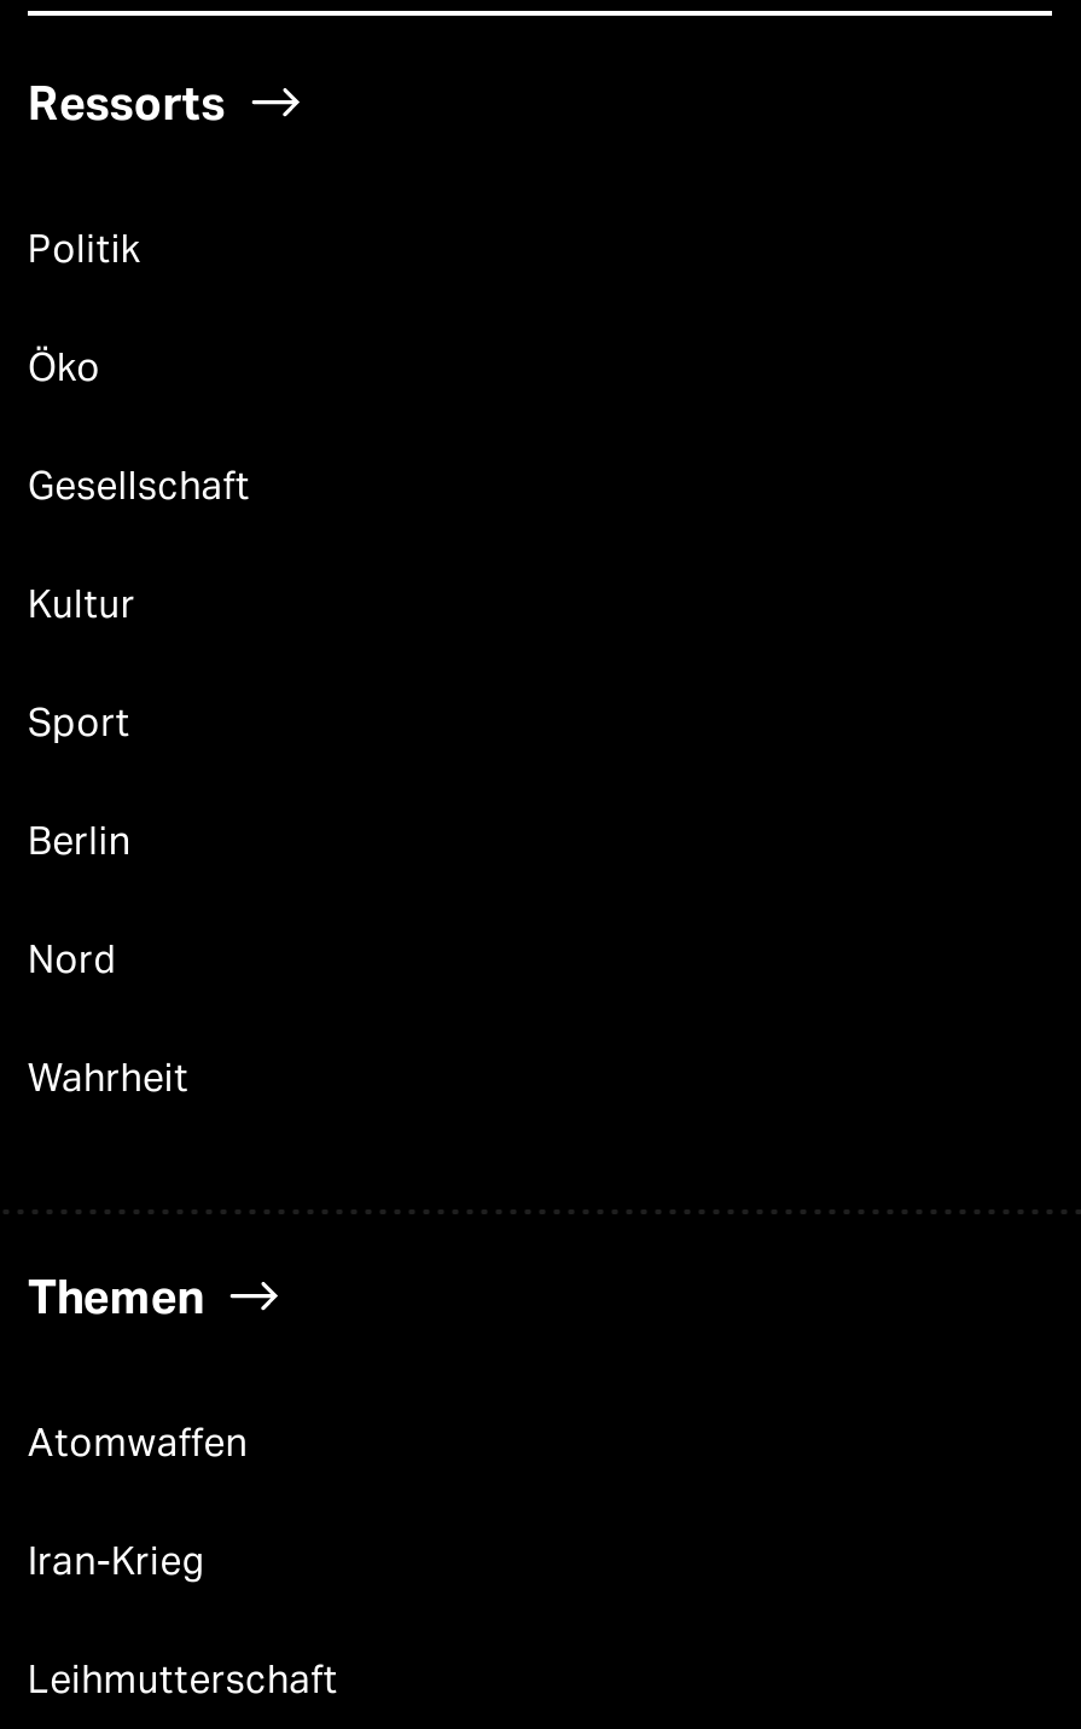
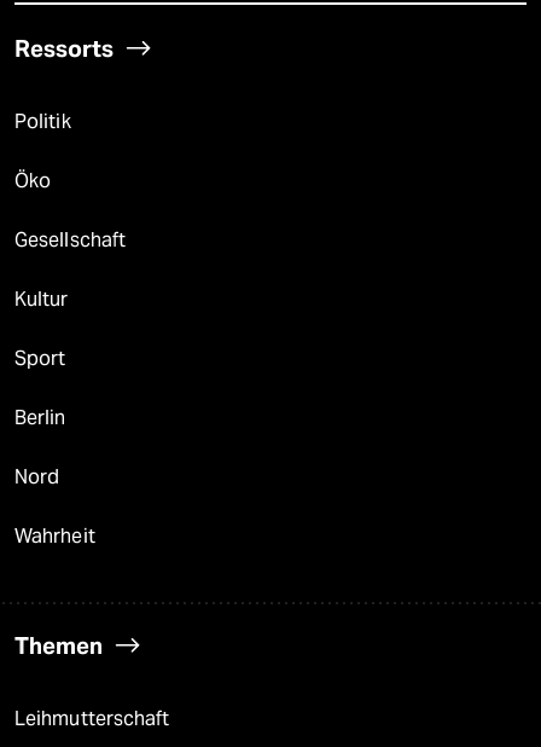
[28,1420,247,1584] Atomwaffen | Iran-Krieg -> none

